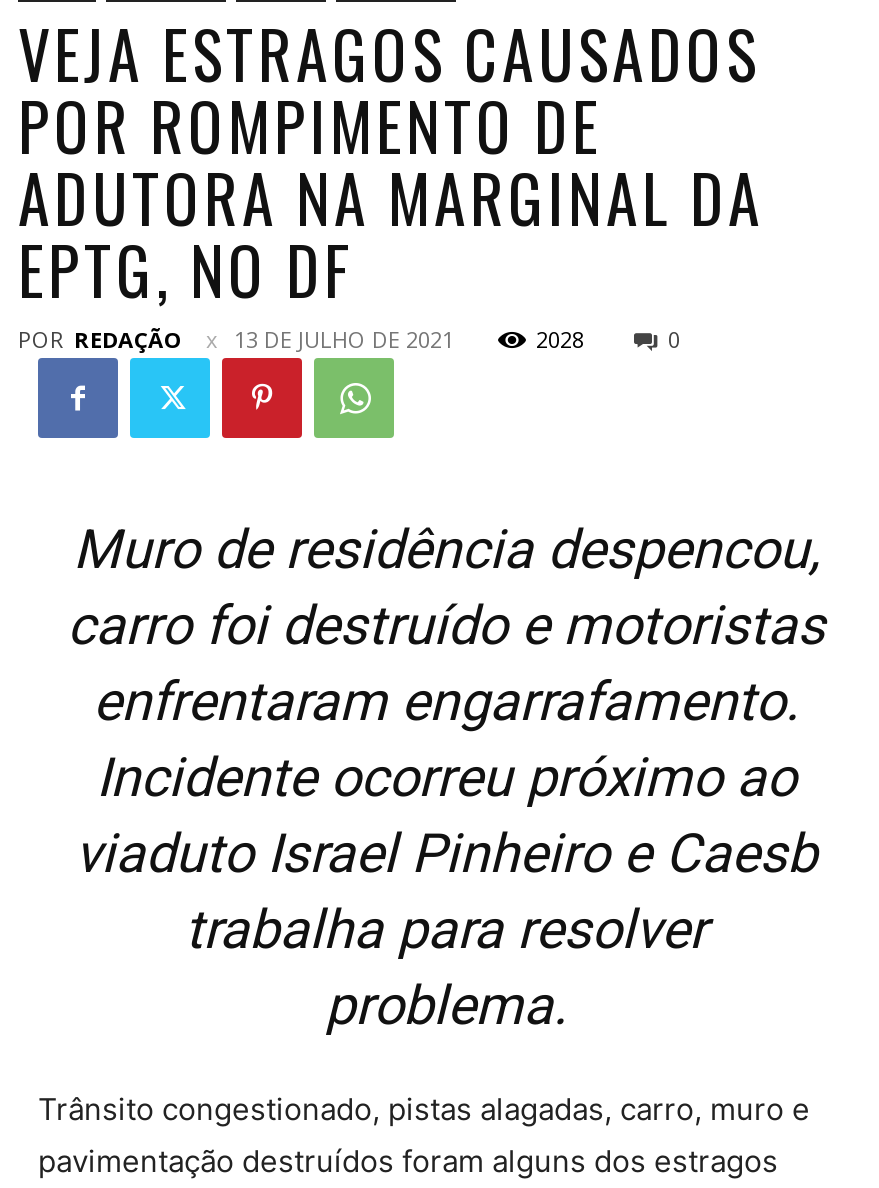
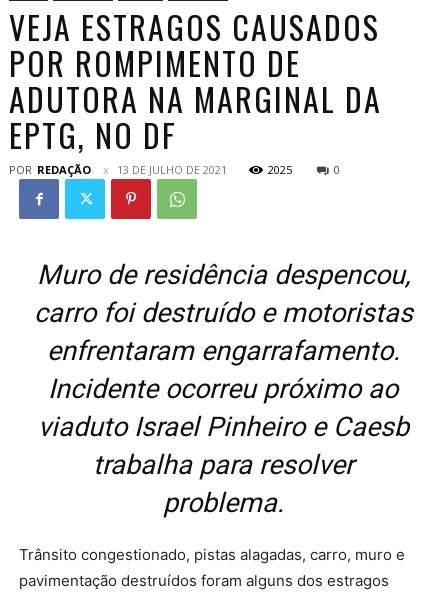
[536,324,584,354] 2028 -> [268,162,292,177] 2025

